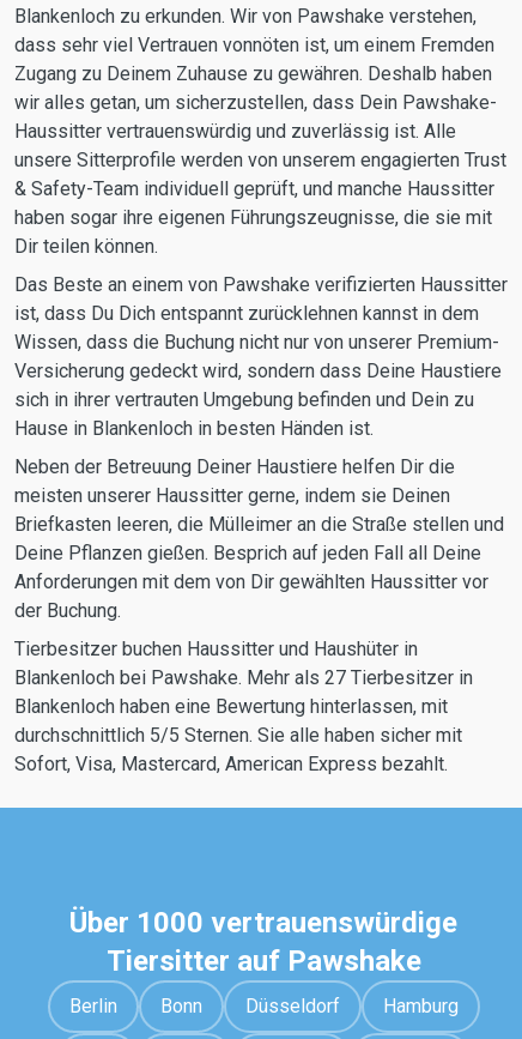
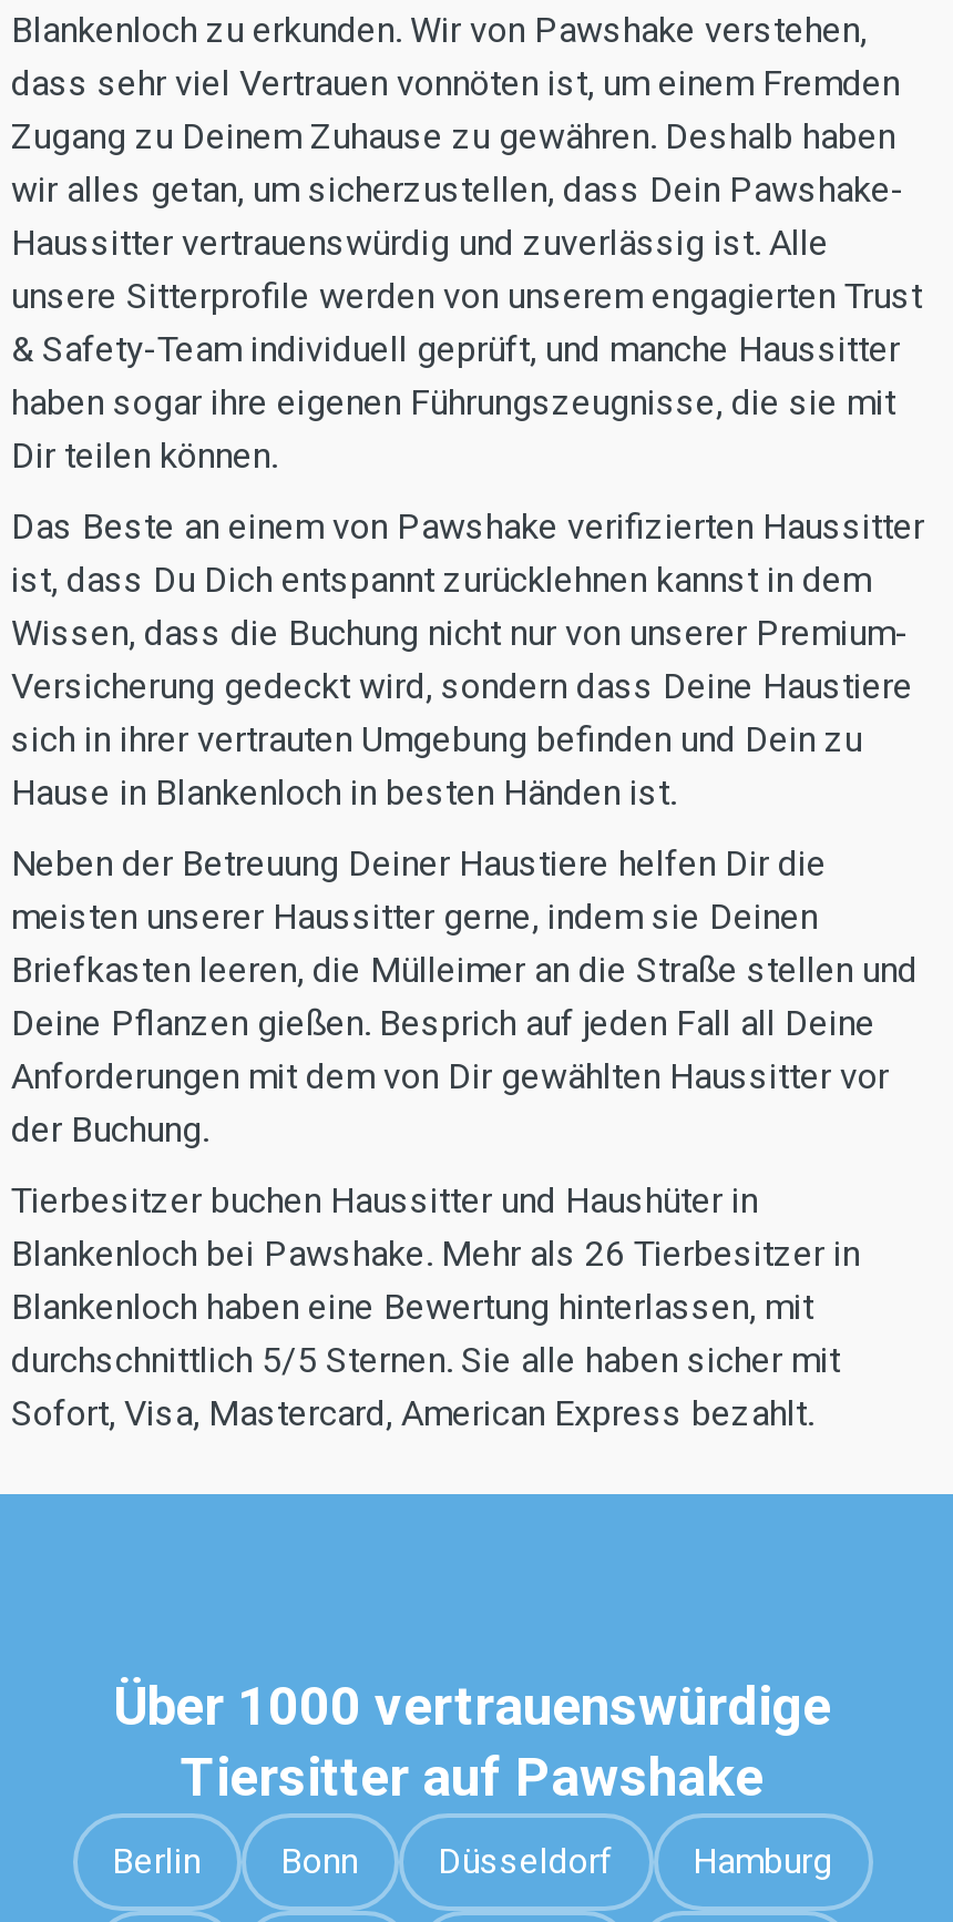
[14,666,473,689] Blankenloch bei Pawshake. Mehr als 27 Tierbesitzer in -> [11,1233,860,1275] Blankenloch bei Pawshake. Mehr als 26 Tierbesitzer in

